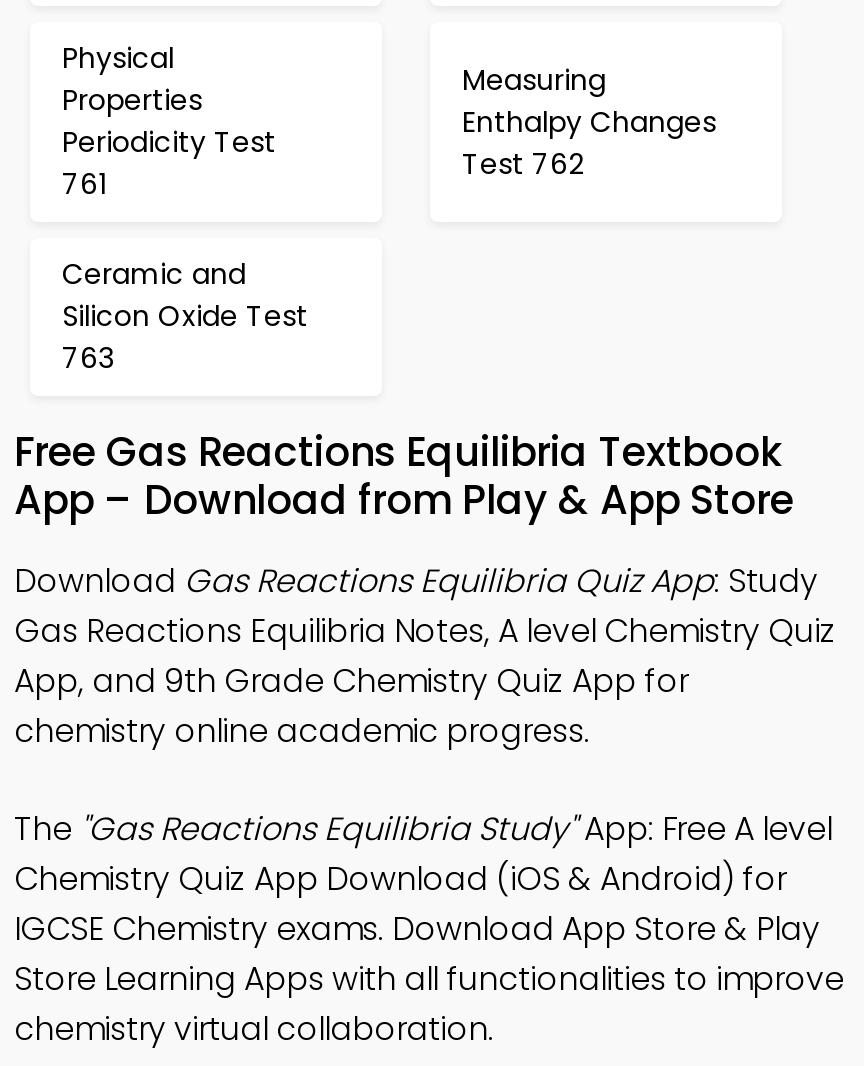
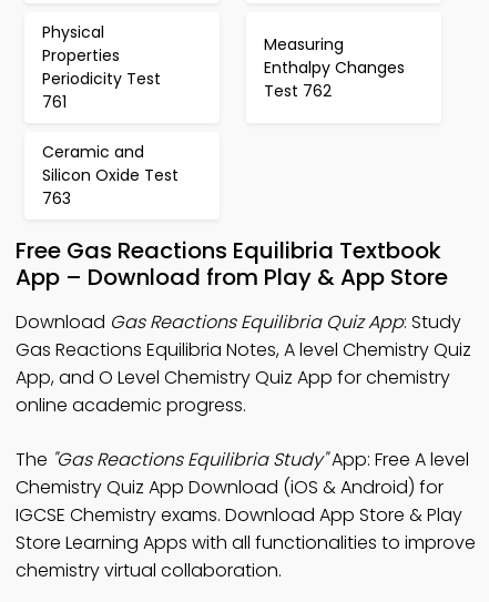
[14,658,688,754] App, and 9th Grade Chemistry Quiz App for | chemistry online academic progress. -> [16,365,450,418] App, and O Level Chemistry Quiz App for chemistry | online academic progress.

